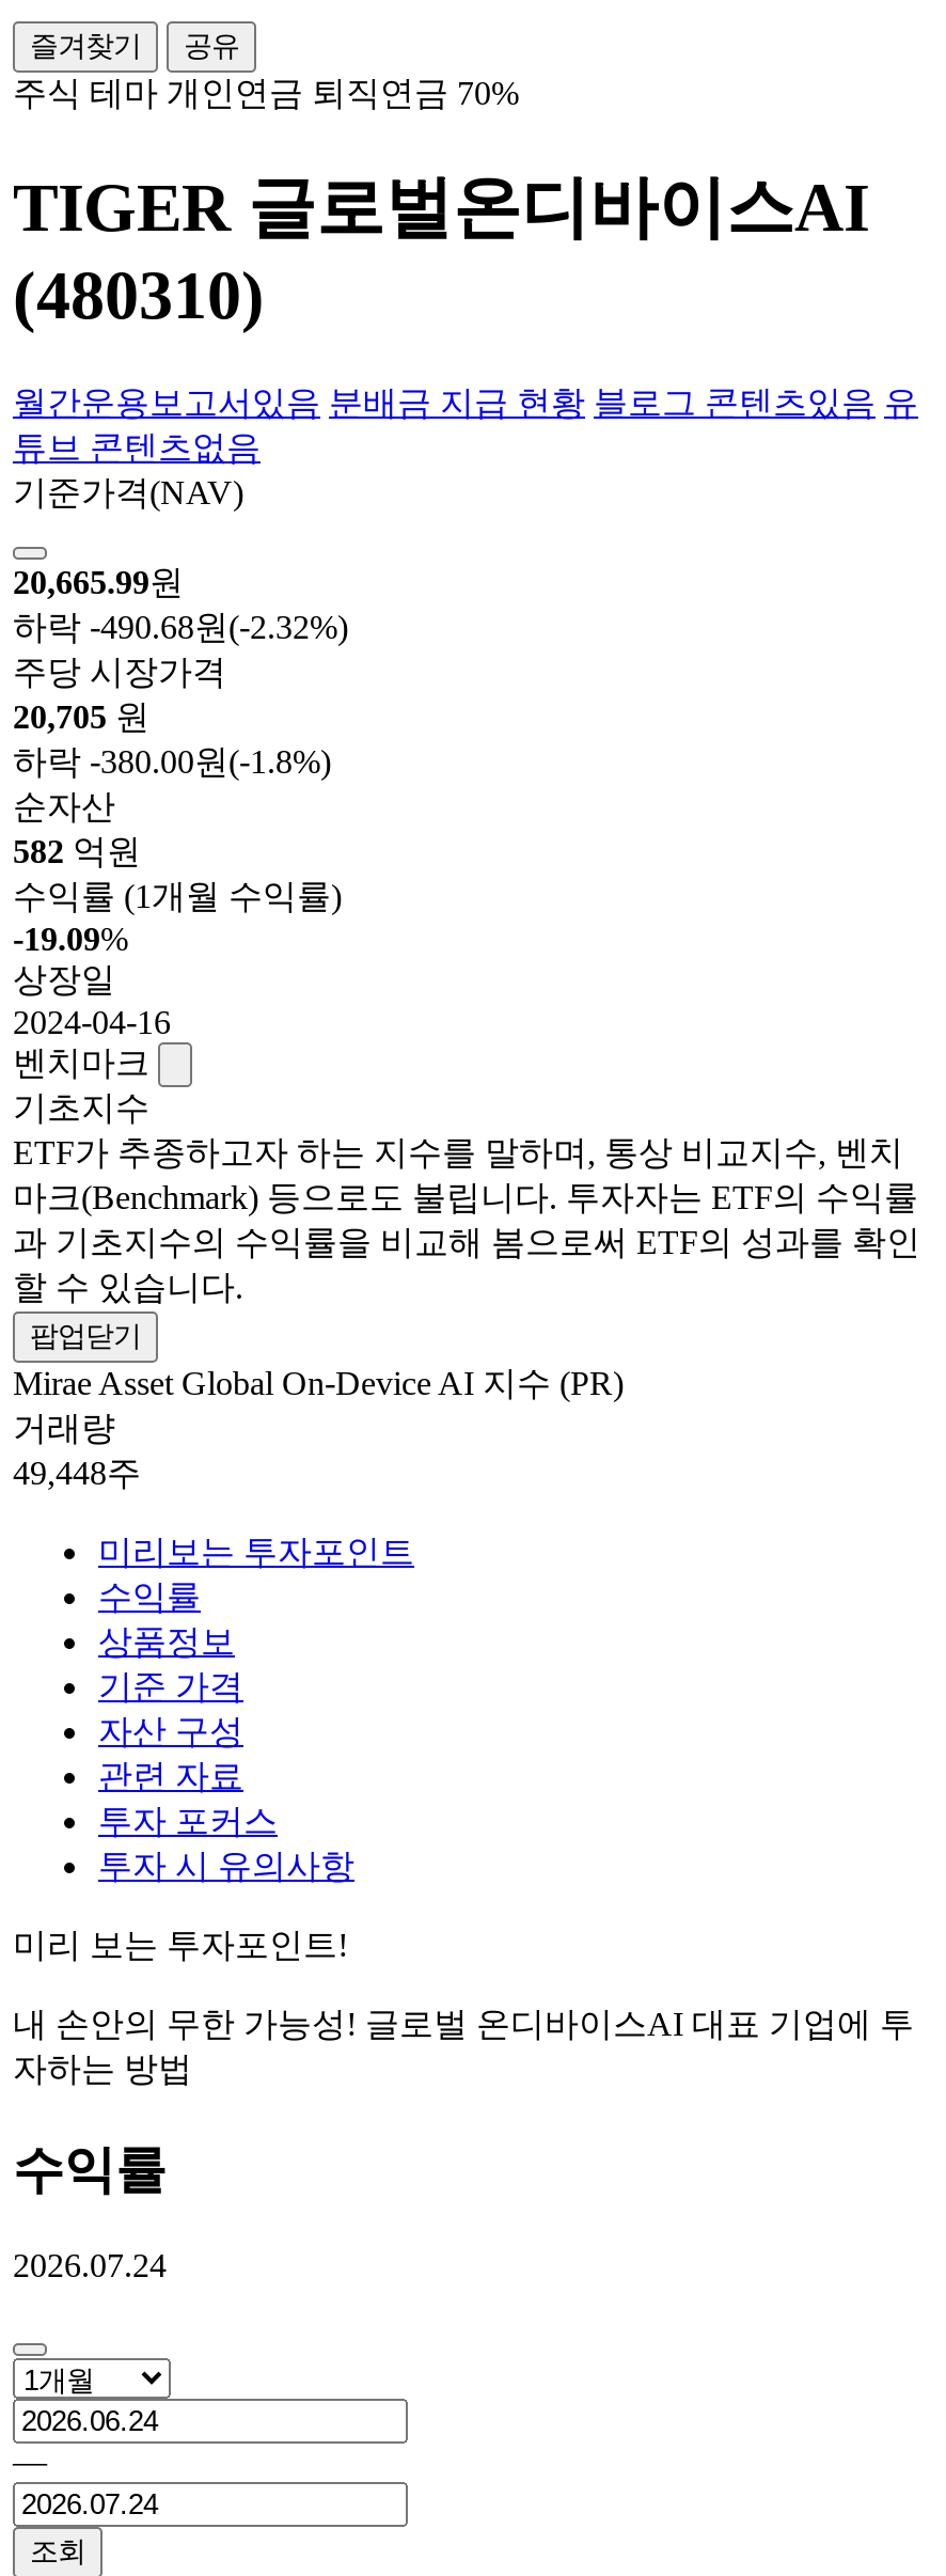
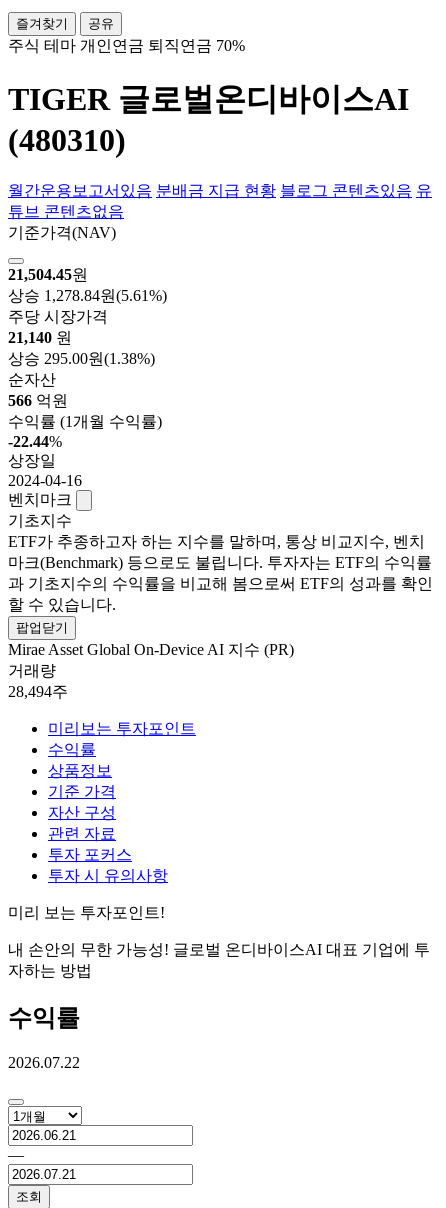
[13,563,348,644] 20,665.99원 | 하락 -490.68원 (-2.32%) -> [8,266,167,304] 21,504.45원 | 상승 1,278.84원 (5.61%)
[13,698,331,779] 20,705 원 | 하락 -380.00원 (-1.8%) -> [8,329,155,367] 21,140 원 | 상승 295.00원 (1.38%)
[13,832,141,869] 582 억원 -> [8,392,68,409] 566 억원
[13,920,128,956] -19.09% -> [8,433,62,450] -22.44%
[13,1454,141,1490] 49,448주 -> [8,683,68,700] 28,494주
[13,2246,167,2282] 2026.07.24 -> [8,1053,80,1070] 2026.07.22

